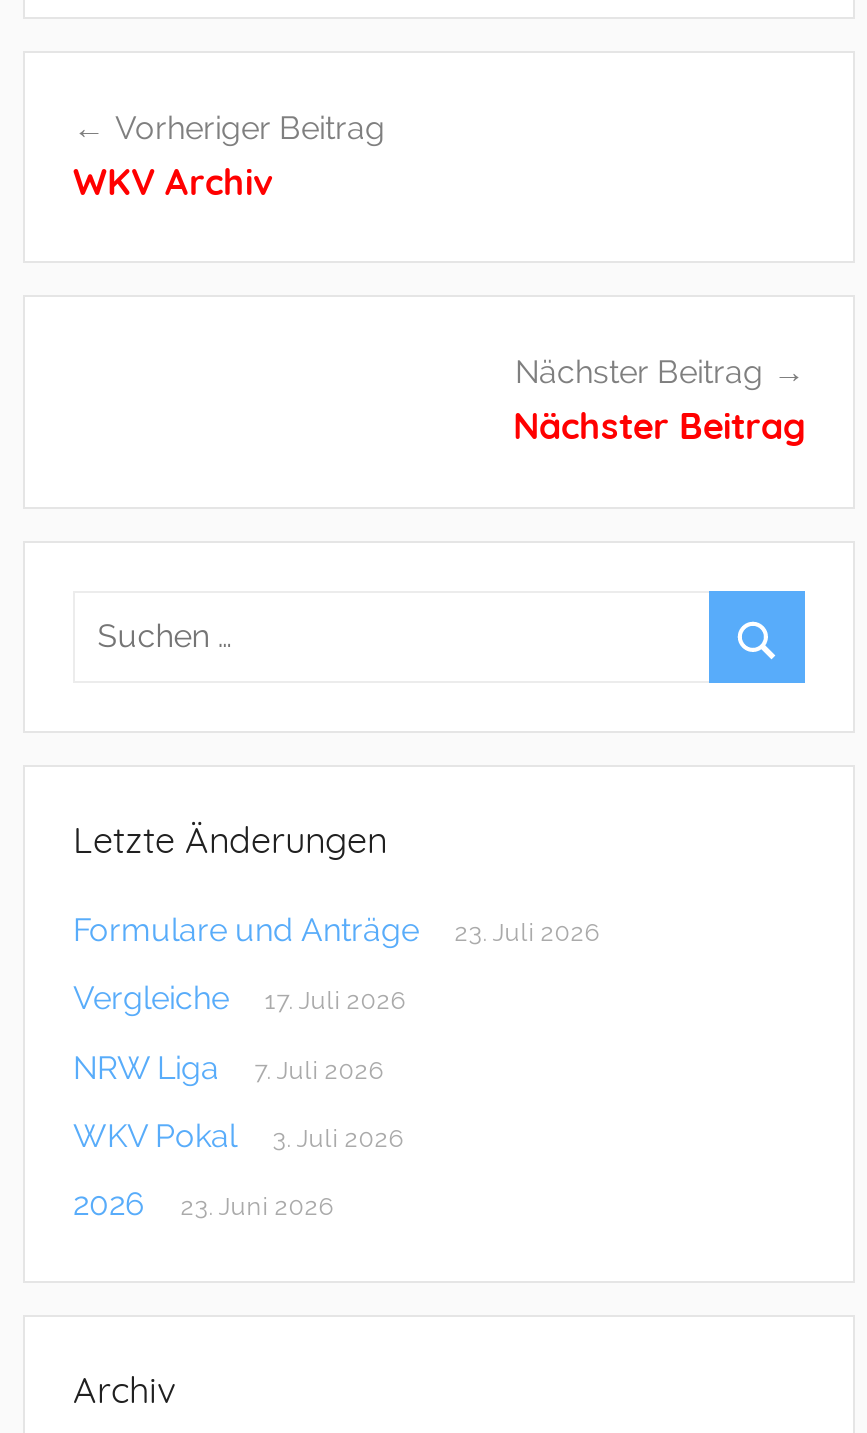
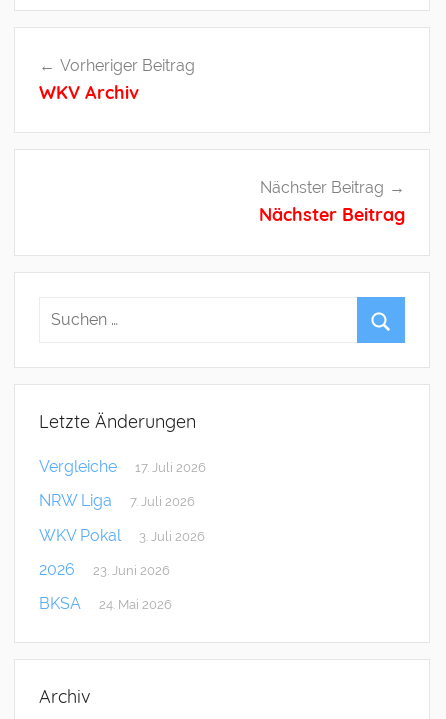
[73,911,600,949] Formulare und Anträge | 23. Juli 2026 -> none
moved [73,980,406,1224] -> [39,457,206,579]: Vergleiche | 17. Juli 2026 | NRW Liga | 7. Juli 2026 | WKV Pokal | 3. Juli 2026 | 2026 | 23. Juni 2026
none -> [39,594,172,613] BKSA | 24. Mai 2026

